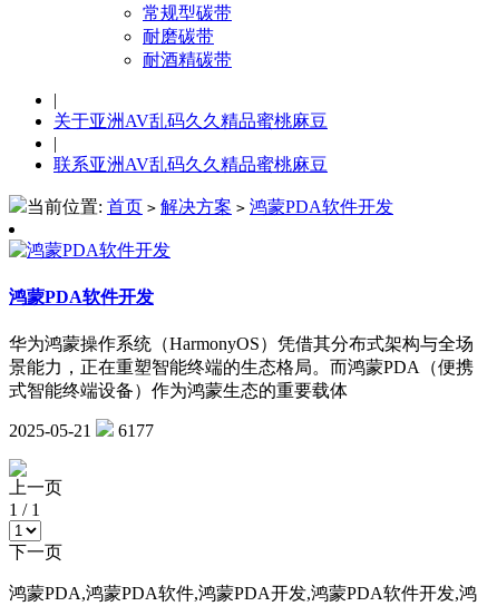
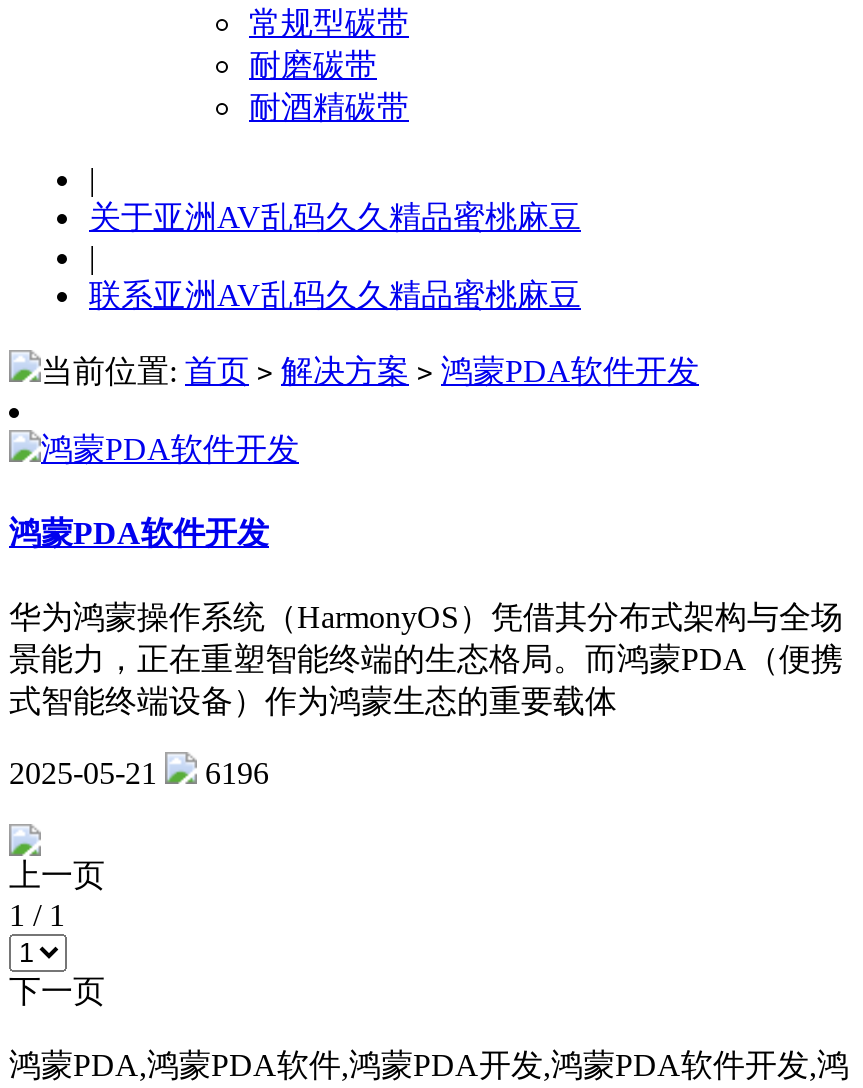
[9,422,154,440] 2025-05-21 6177 -> [9,757,269,791] 2025-05-21 6196

